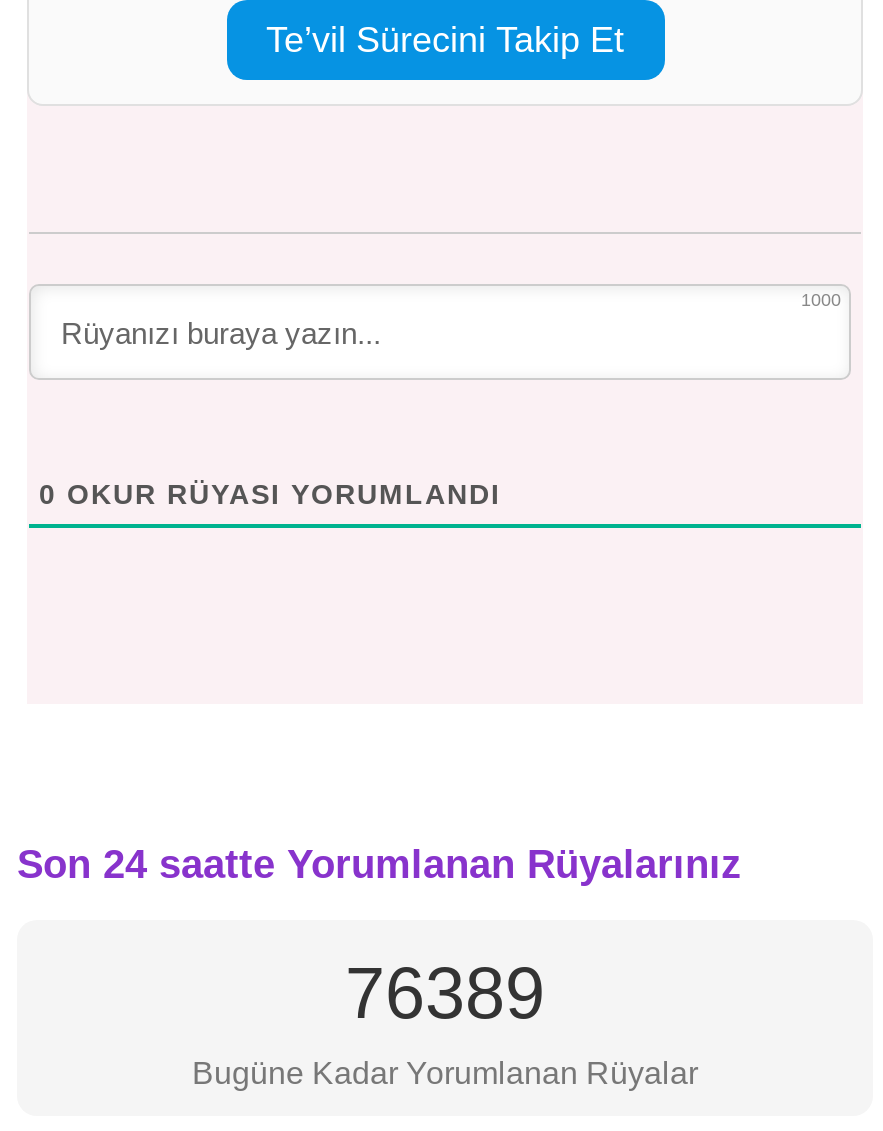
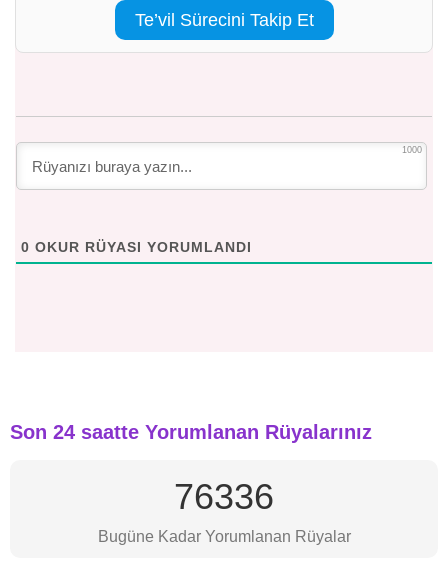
[345,953,545,1035] 76389 -> [174,476,274,517] 76336

